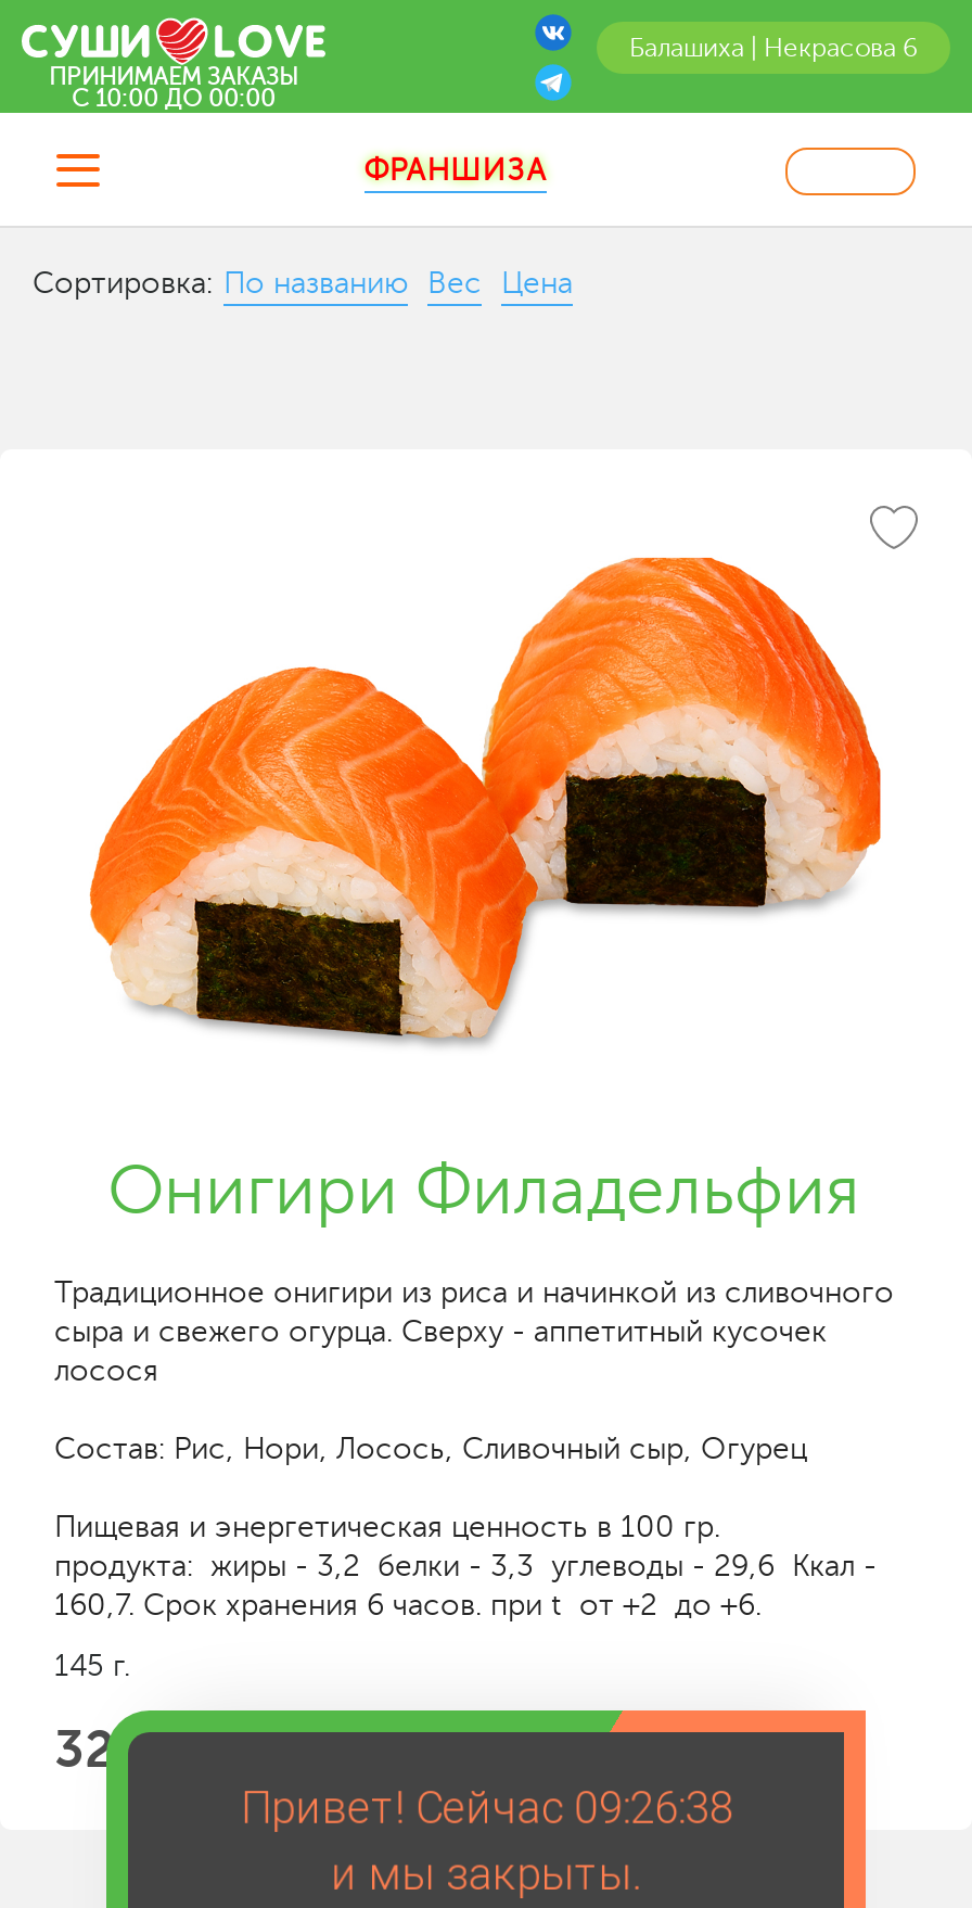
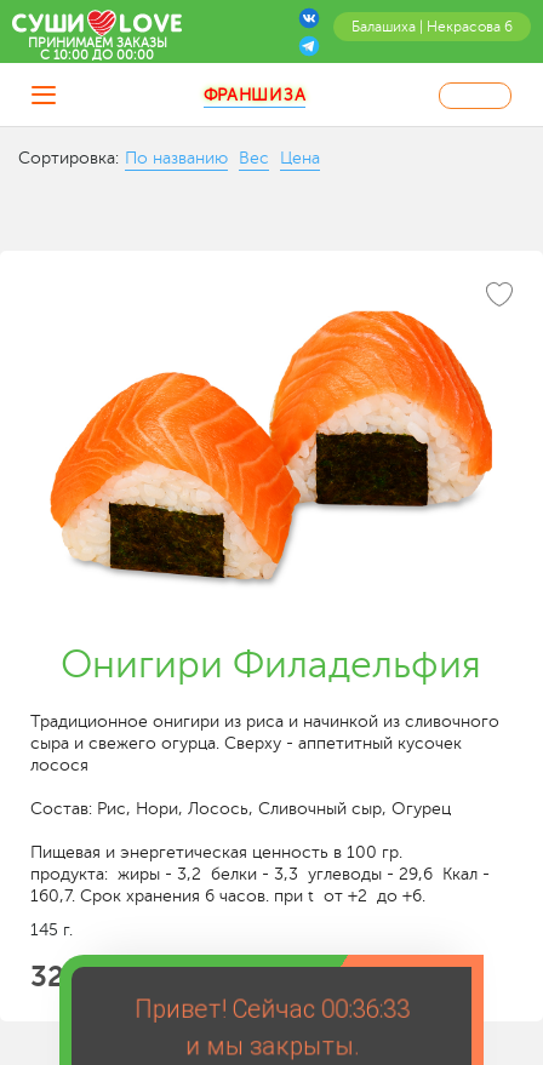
[244,1782,728,1834] Привет! Сейчас 09:26:38 -> [136,995,407,1024] Привет! Сейчас 00:36:33

